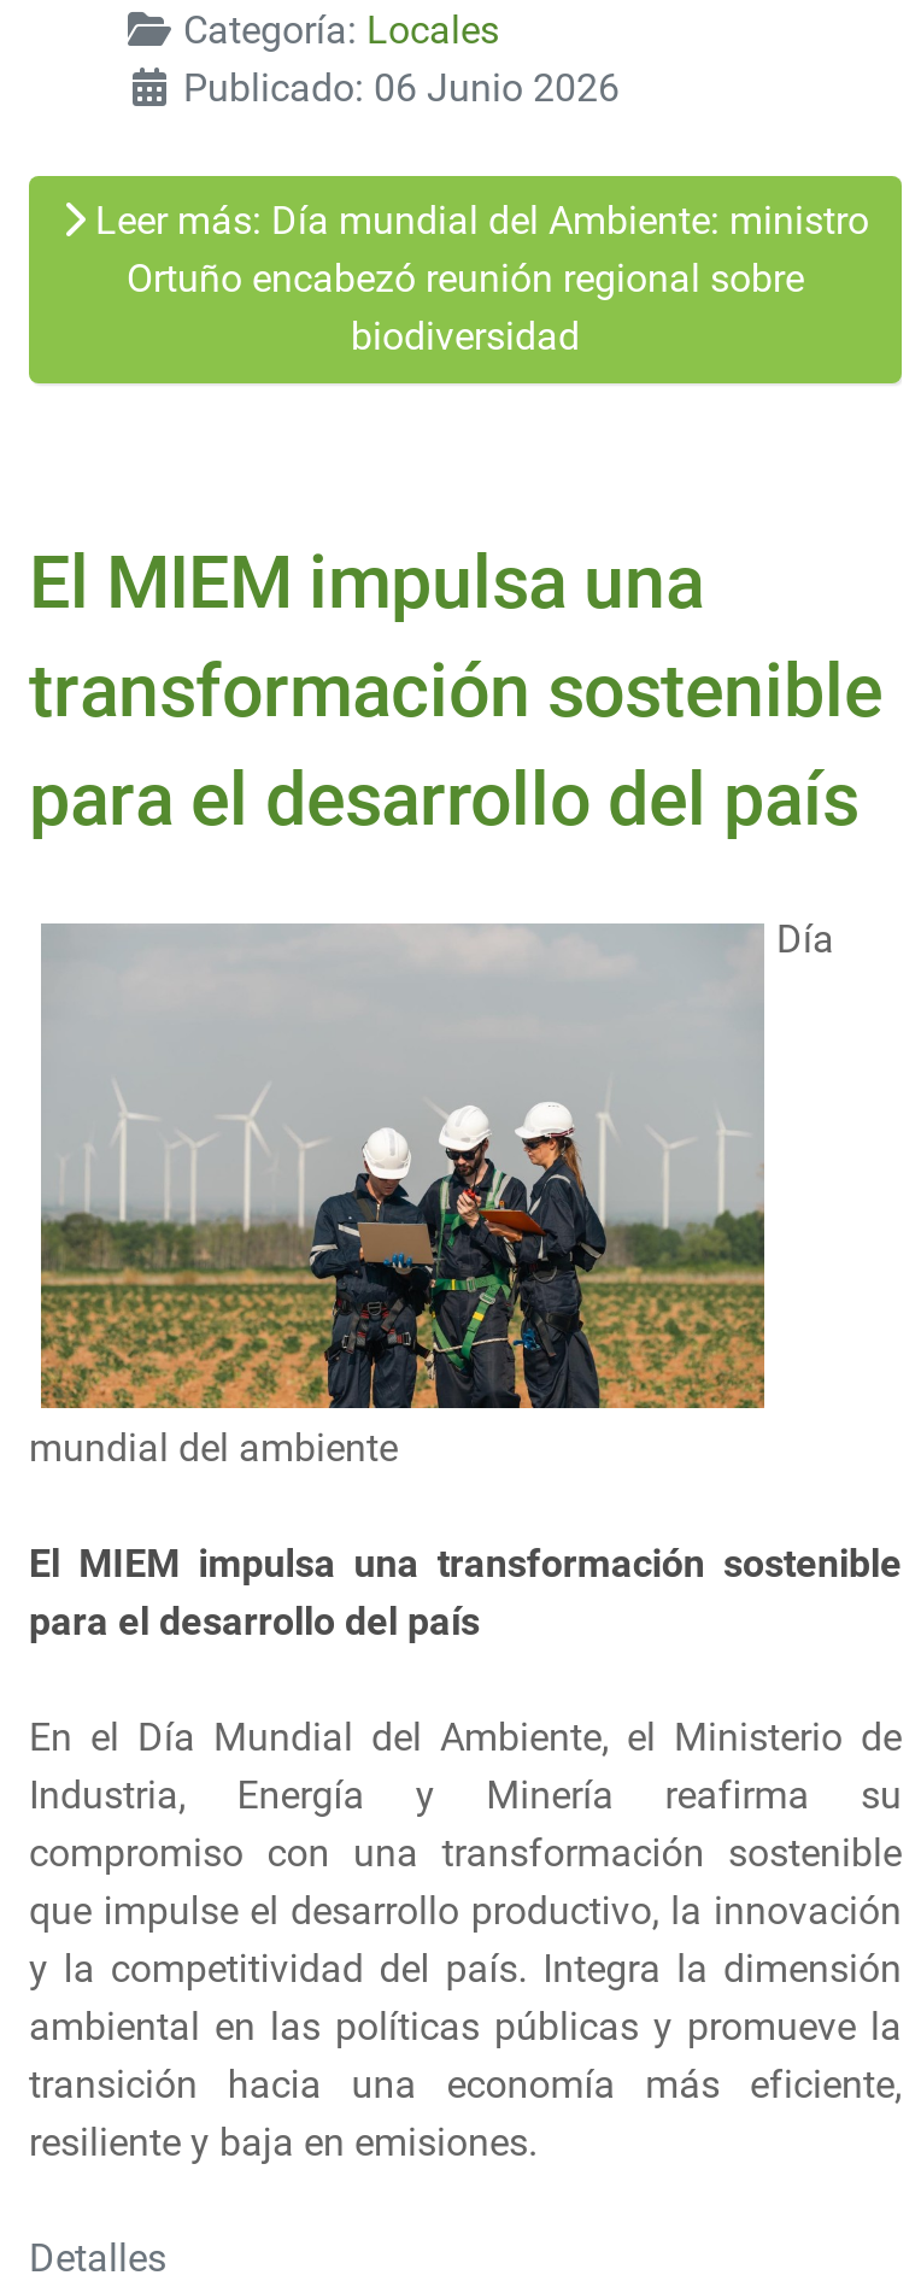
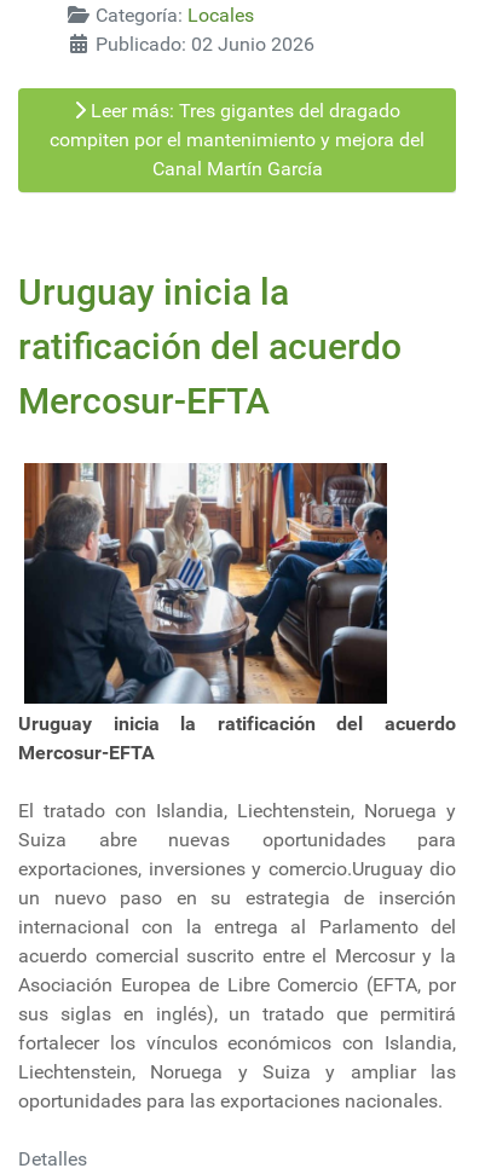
[29,66,882,963] Publicado: 06 Junio 2026 | Leer más: Día mundial del Ambiente: ministro | Ortuño encabezó reunión regional sobre | biodiversidad | El MIEM impulsa una | transformación sostenible | para el desarrollo del país | Día -> [18,33,425,422] Publicado: 02 Junio 2026 | Leer más: Tres gigantes del dragado | compiten por el mantenimiento y mejora del | Canal Martín García | Uruguay inicia la | ratificación del acuerdo | Mercosur-EFTA
[29,923,902,2165] [image] | mundial del ambiente | El MIEM impulsa una transformación sostenible | para el desarrollo del país | En el Día Mundial del Ambiente, el Ministerio de | Industria, Energía y Minería reafirma su | compromiso con una transformación sostenible | que impulse el desarrollo productivo, la innovación | y la competitividad del país. Integra la dimensión | ambiental en las políticas públicas y promueve la | transición hacia una economía más eficiente, | resiliente y baja en emisiones. -> [18,463,456,1113] [image] | Uruguay inicia la ratificación del acuerdo | Mercosur-EFTA | El tratado con Islandia, Liechtenstein, Noruega y | Suiza abre nuevas oportunidades para | exportaciones, inversiones y comercio.Uruguay dio | un nuevo paso en su estrategia de inserción | internacional con la entrega al Parlamento del | acuerdo comercial suscrito entre el Mercosur y la | Asociación Europea de Libre Comercio (EFTA, por | sus siglas en inglés), un tratado que permitirá | fortalecer los vínculos económicos con Islandia, | Liechtenstein, Noruega y Suiza y ampliar las | oportunidades para las exportaciones nacionales.

